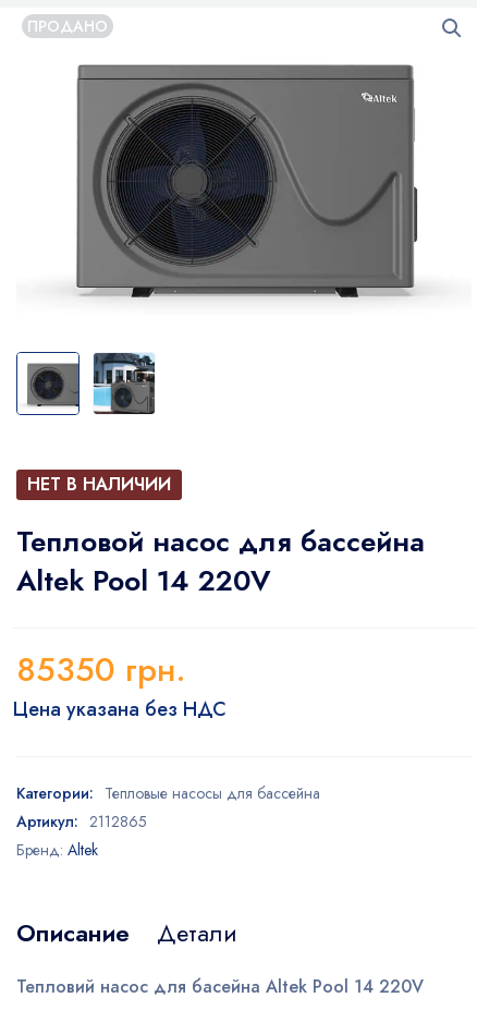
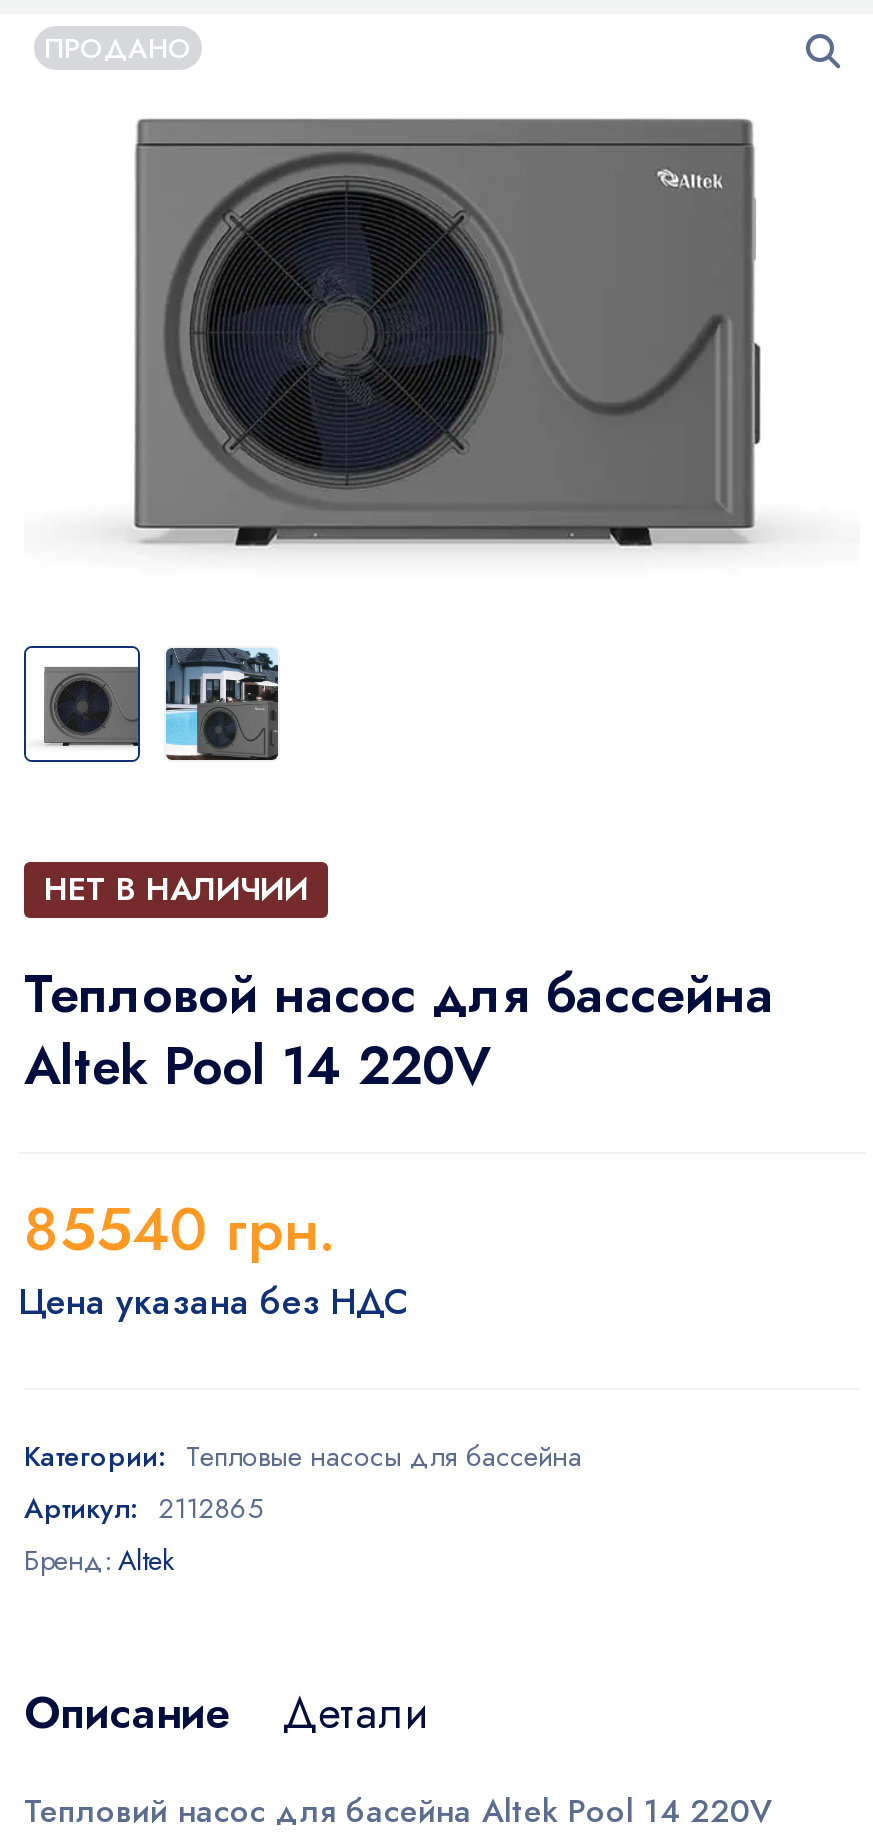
[16,646,186,693] 85350 грн. -> [24,1186,338,1272] 85540 грн.

